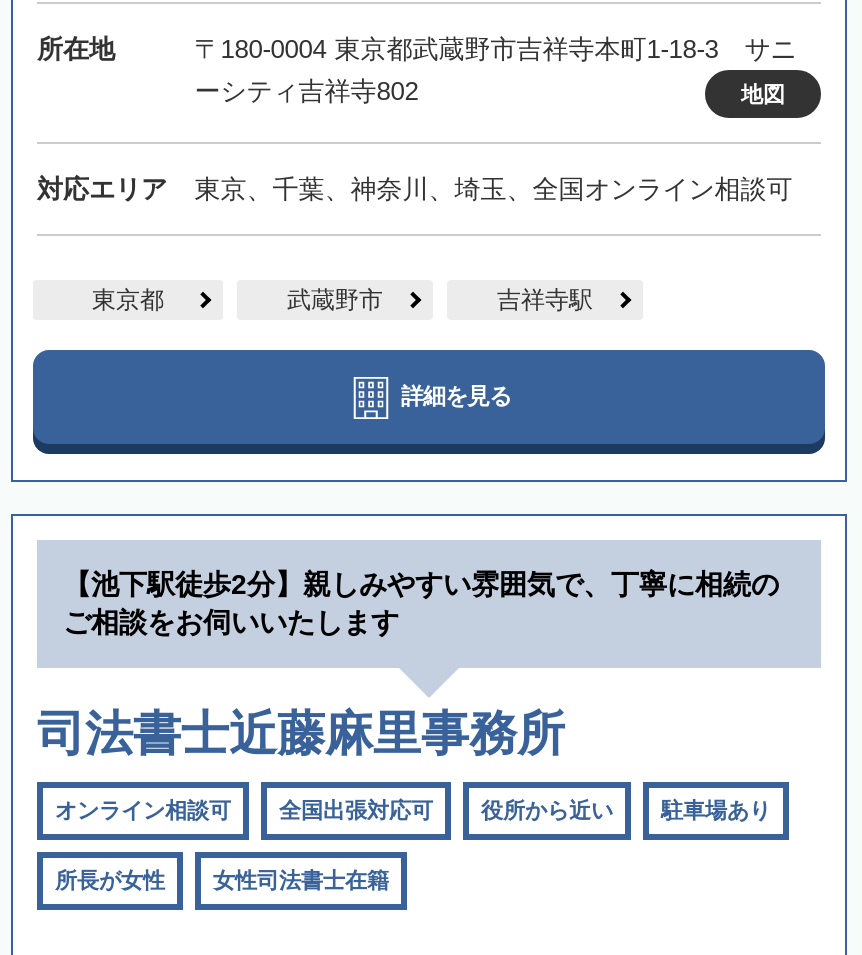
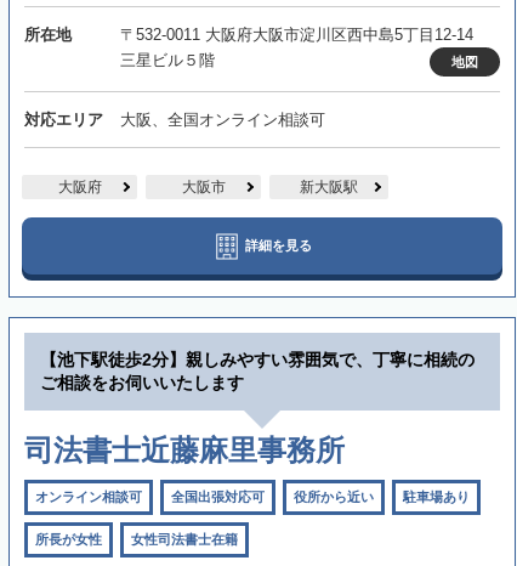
[194,33,796,105] 〒180-0004 東京都武蔵野市吉祥寺本町1-18-3 サニ | ーシティ吉祥寺802 -> [120,25,489,69] 〒532-0011 大阪府大阪市淀川区西中島5丁目12-14 | 三星ビル５階
[194,173,792,203] 東京、千葉、神奈川、埼玉、全国オンライン相談可 -> [120,110,325,128] 大阪、全国オンライン相談可
[92,285,593,313] 東京都 | 武蔵野市 | 吉祥寺駅 -> [58,178,358,195] 大阪府 | 大阪市 | 新大阪駅

